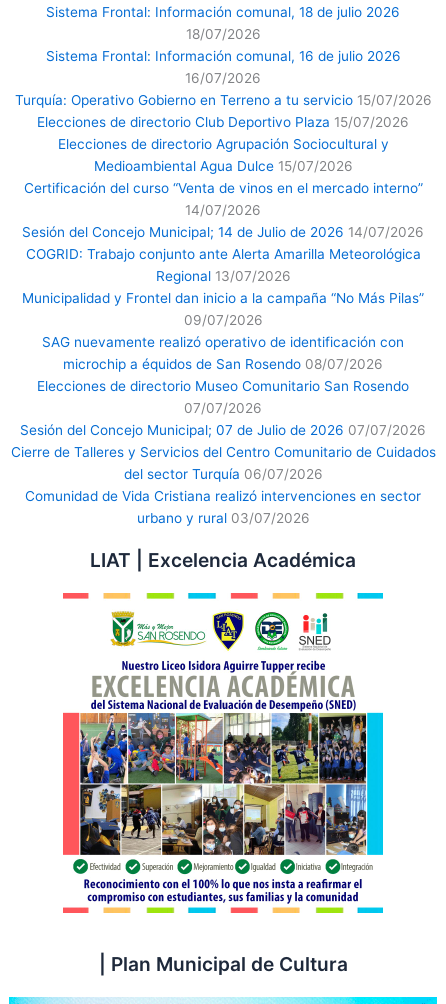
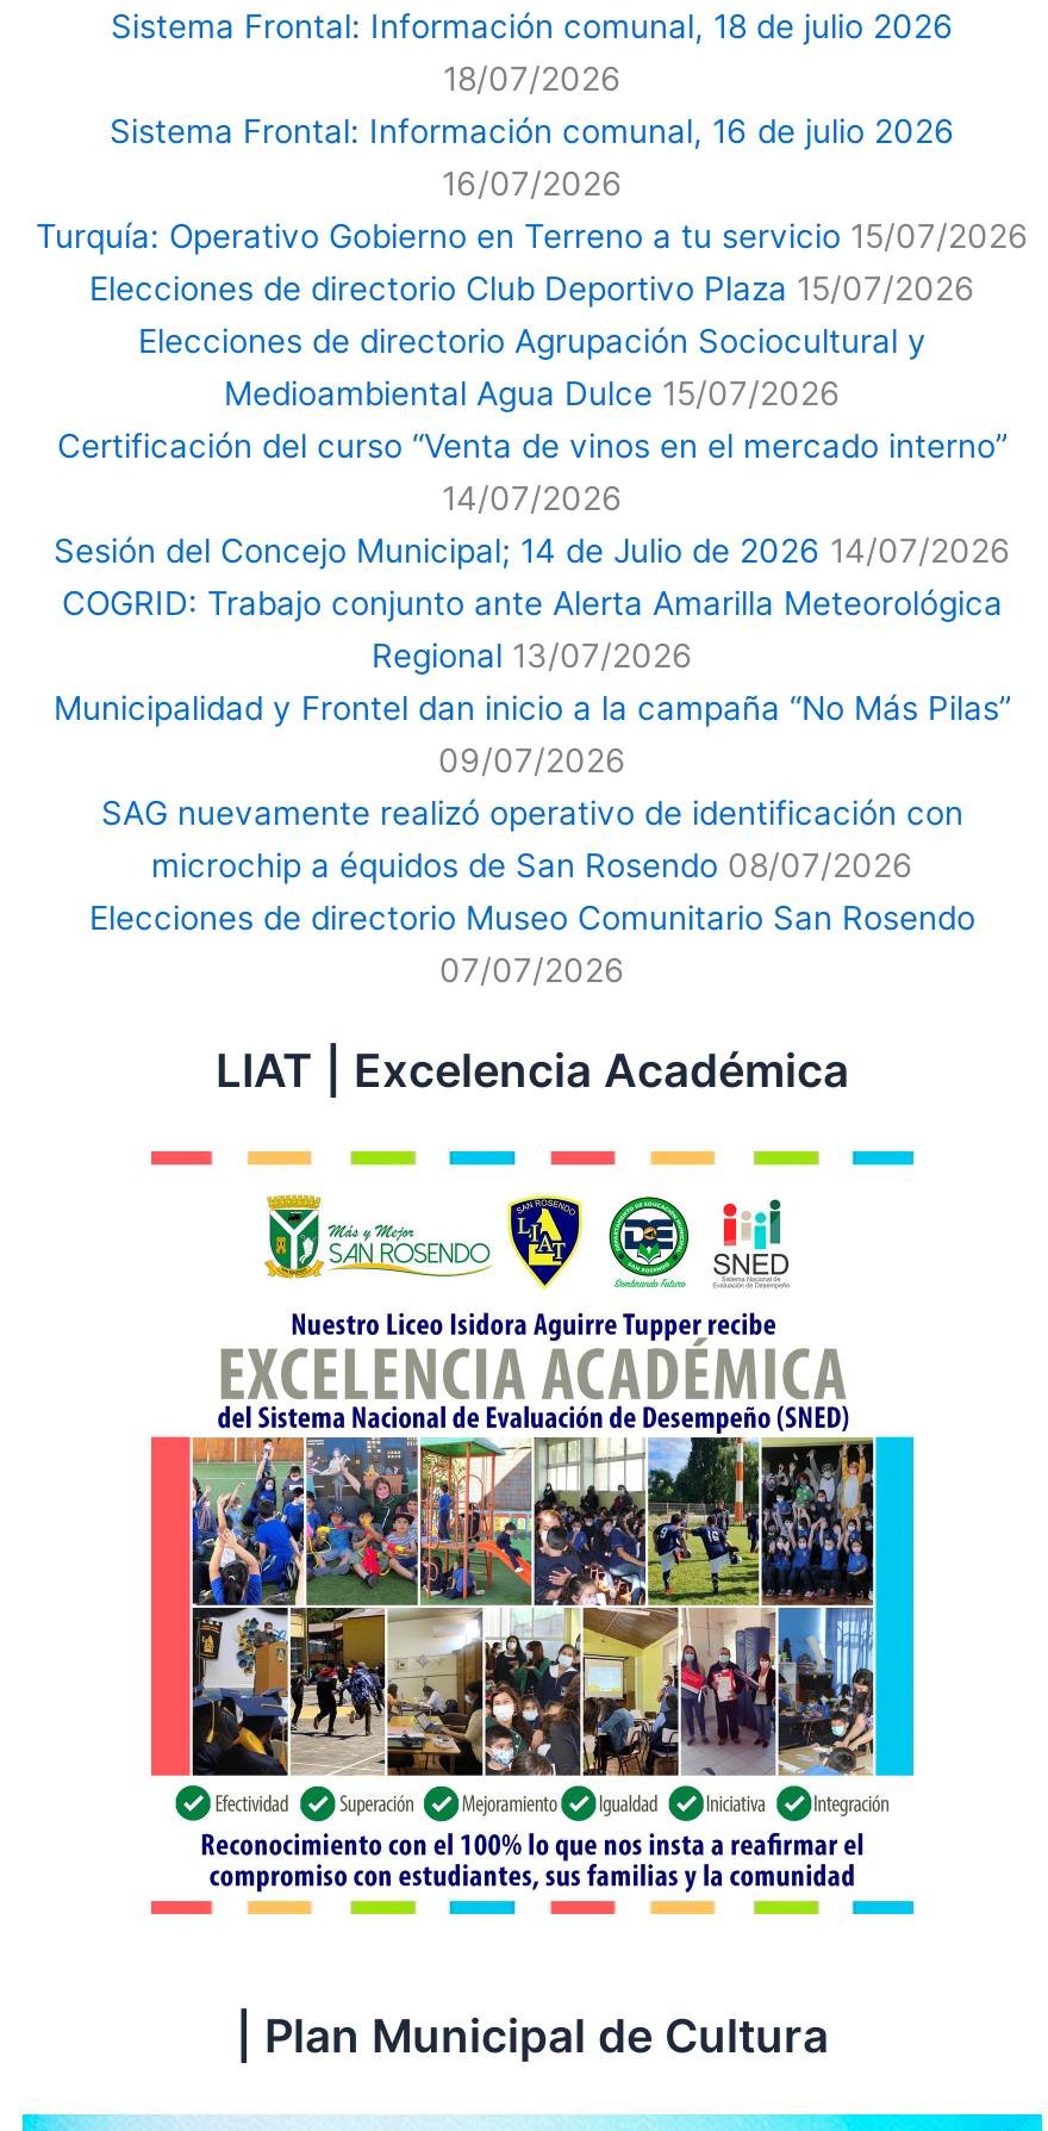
[10,422,435,526] Sesión del Concejo Municipal; 07 de Julio de 2026 07/07/2026 | Cierre de Talleres y Servicios del Centro Comunitario de Cuidados | del sector Turquía 06/07/2026 | Comunidad de Vida Cristiana realizó intervenciones en sector | urbano y rural 03/07/2026 -> none

